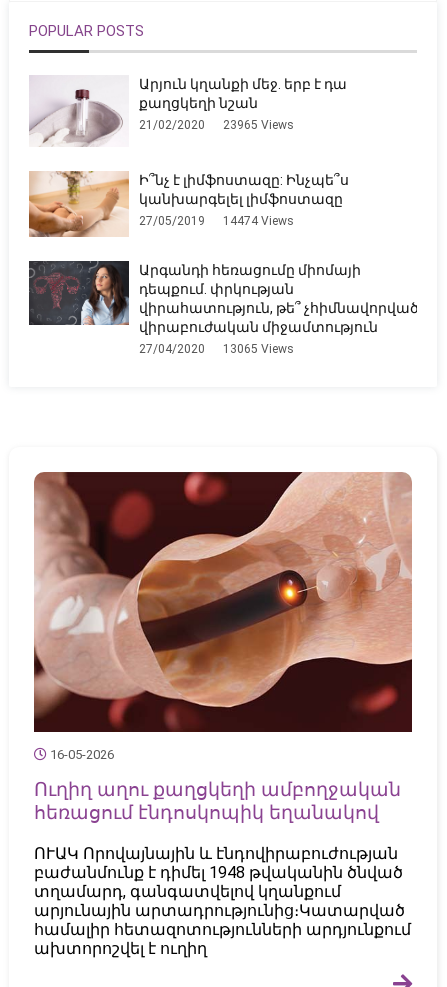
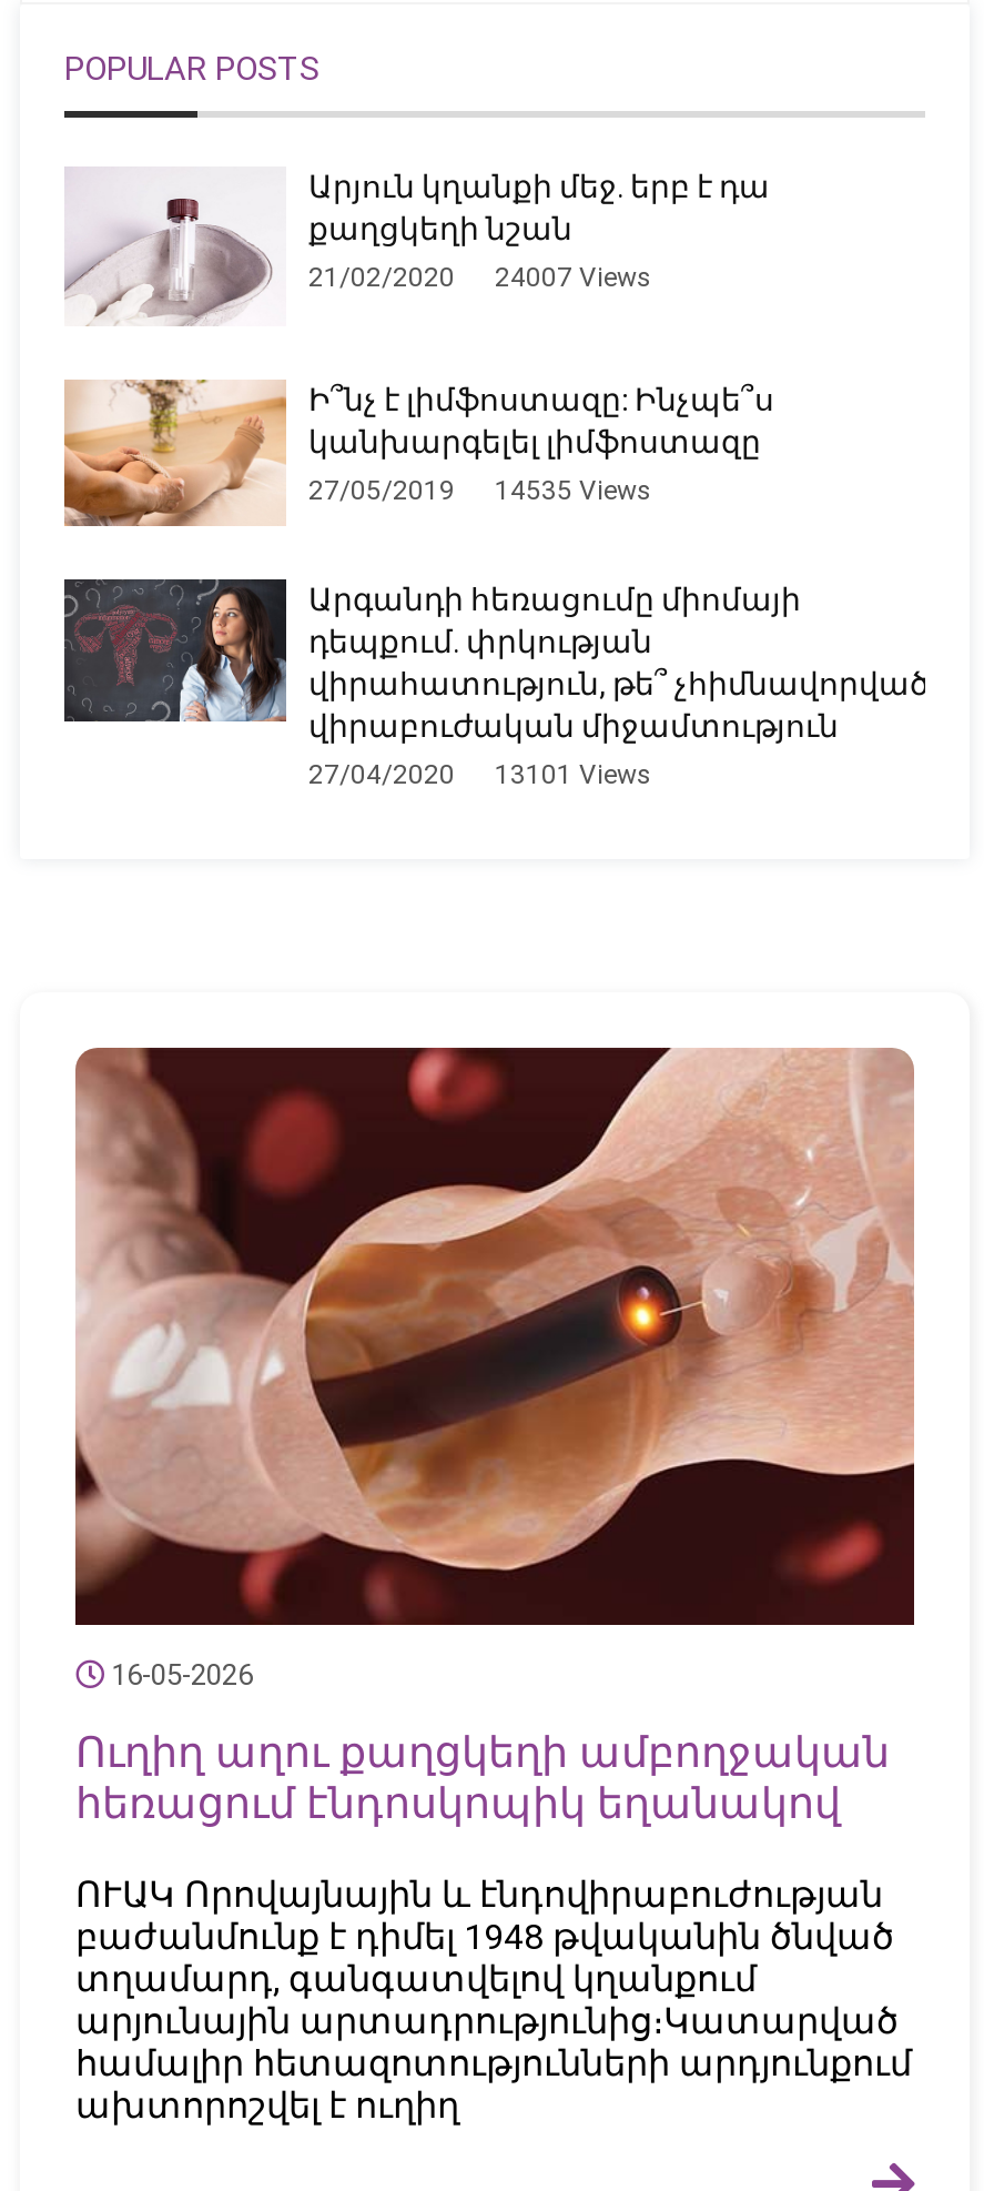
[139,117,294,131] 21/02/2020 23965 Views -> [308,261,652,292] 21/02/2020 24007 Views
[139,214,294,228] 27/05/2019 14474 Views -> [308,475,652,506] 27/05/2019 14535 Views
[139,342,294,356] 27/04/2020 13065 Views -> [308,760,652,791] 27/04/2020 13101 Views

